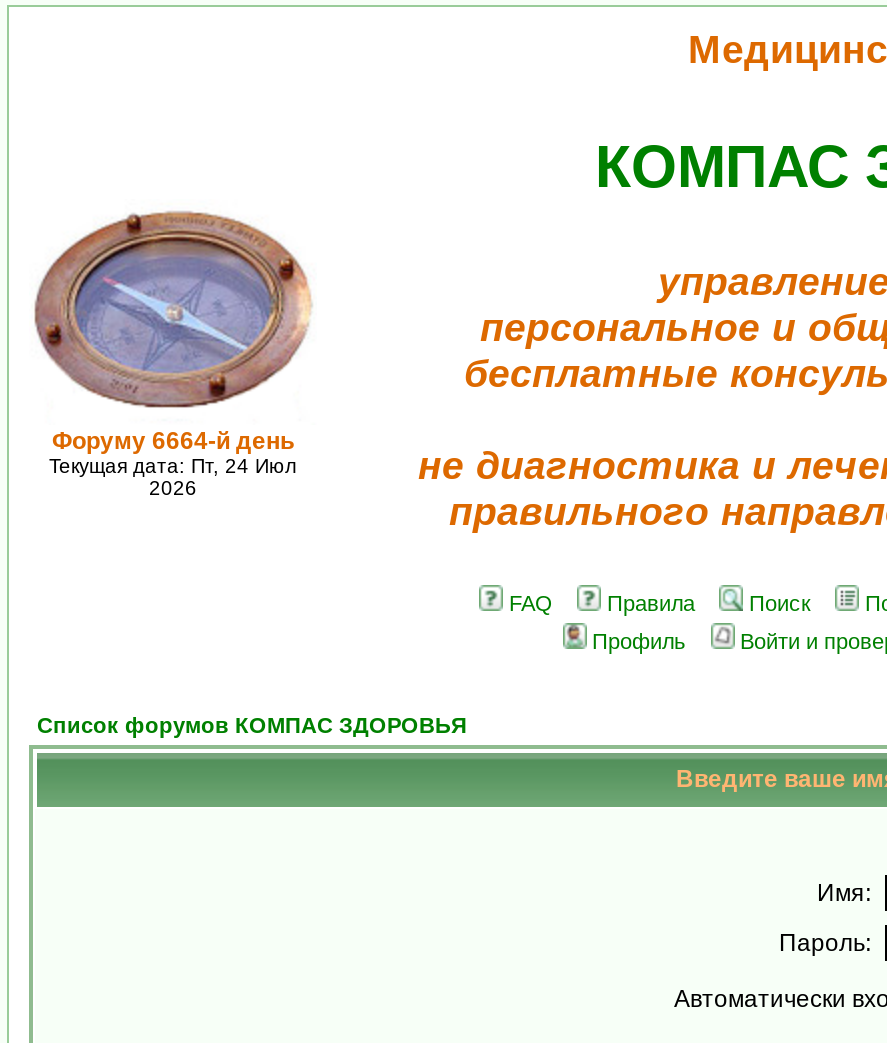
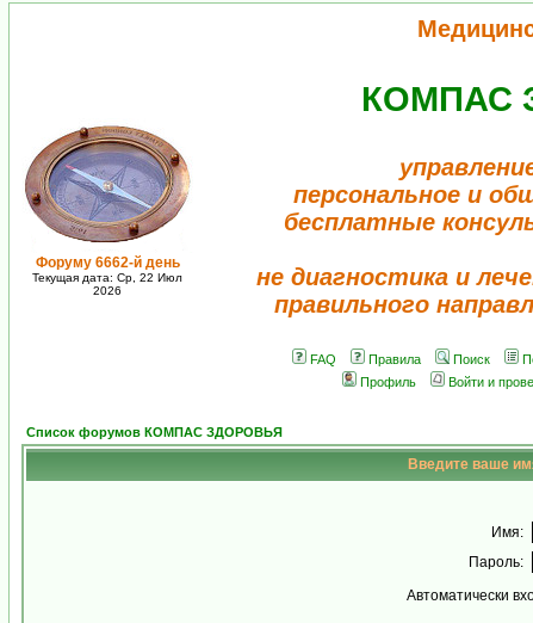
[52,427,294,455] Форуму 6664-й день -> [35,254,179,271] Форуму 6662-й день
[49,455,297,477] Текущая дата: Пт, 24 Июл -> [32,271,182,284] Текущая дата: Ср, 22 Июл

